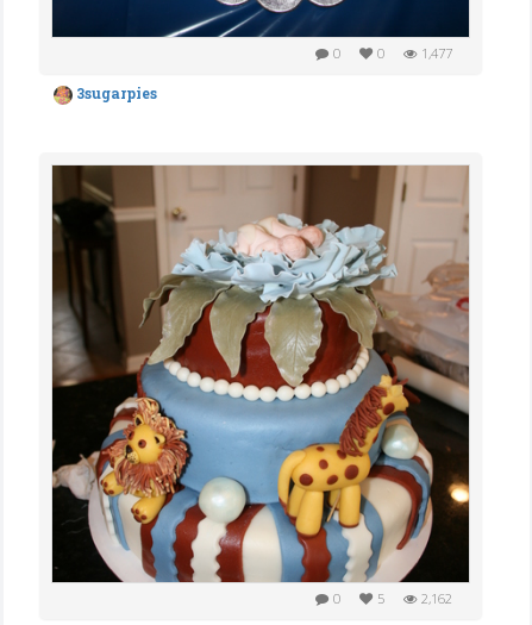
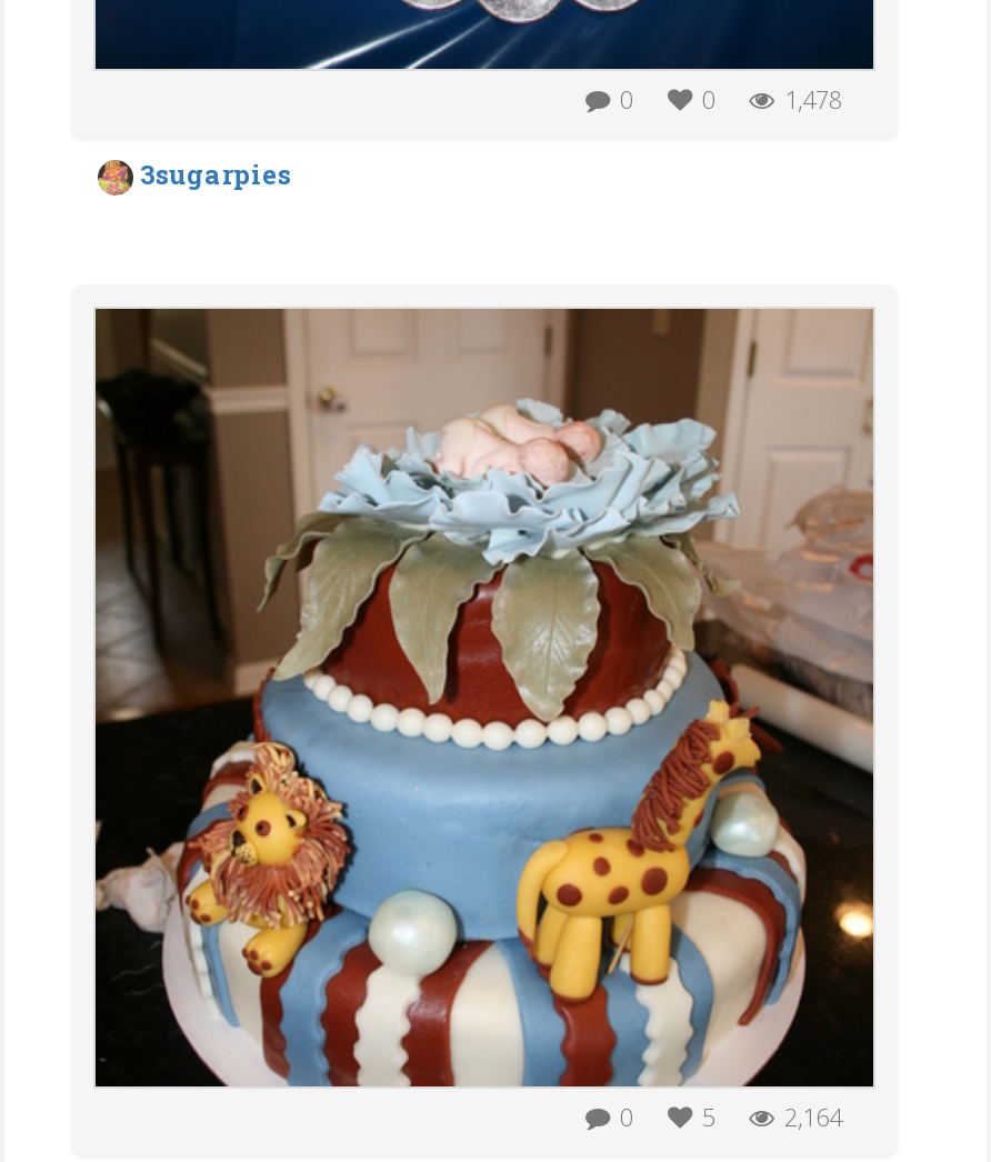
[330,44,452,62] 0 0 1,477 -> [613,82,842,116] 0 0 1,478
[330,590,452,607] 0 5 2,162 -> [613,1100,842,1134] 0 5 2,164

